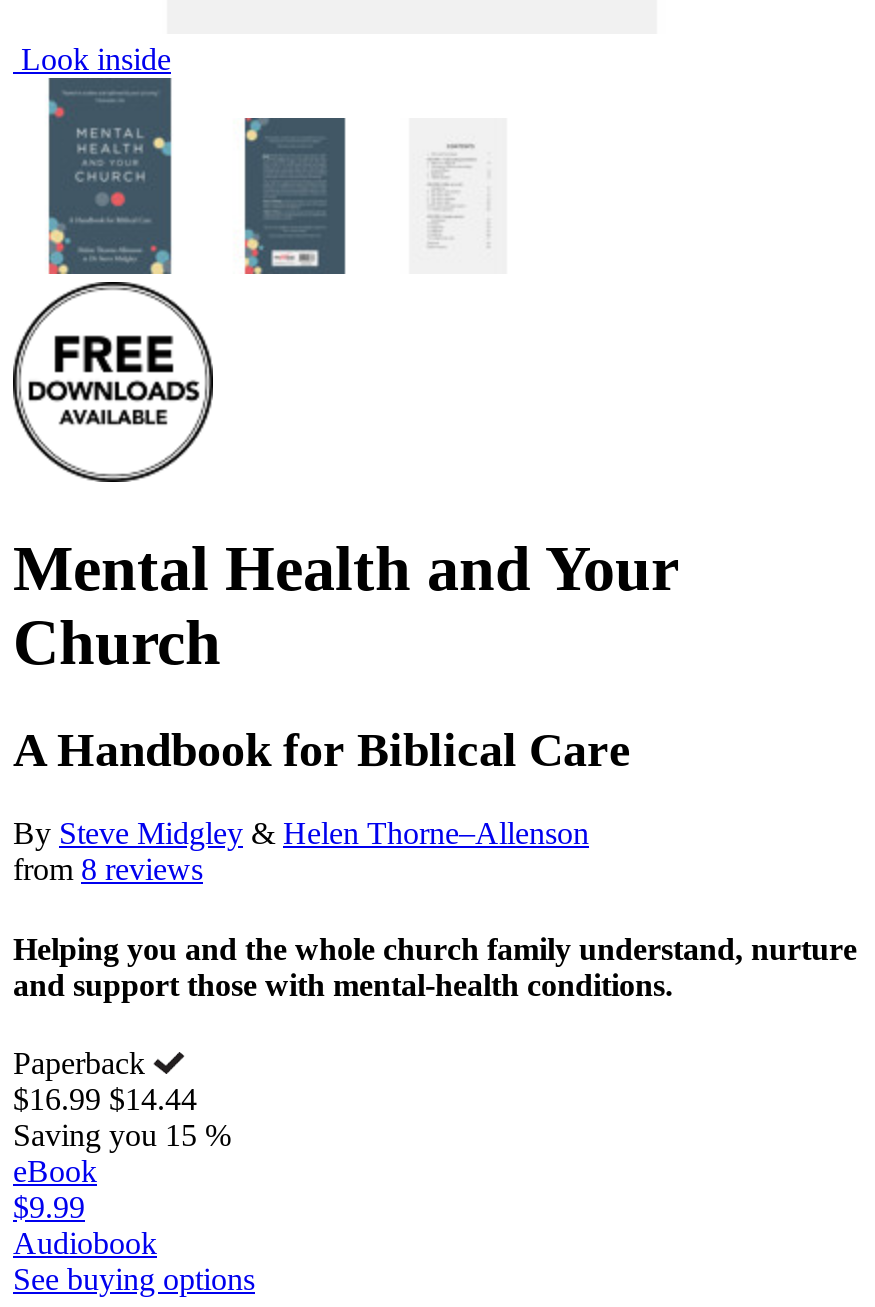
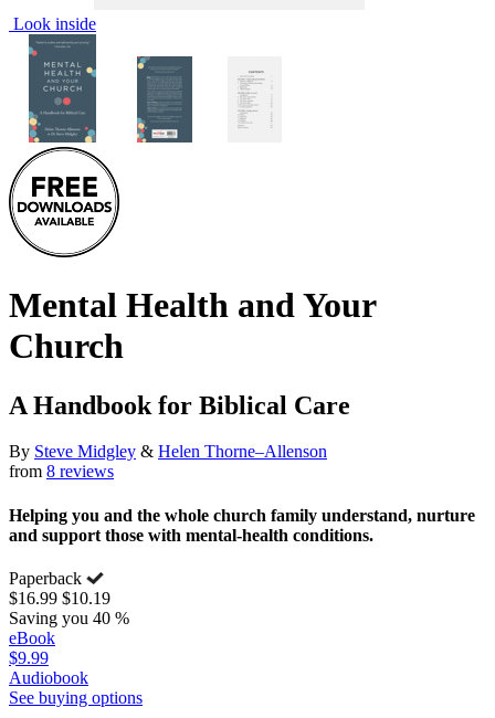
[13,1082,197,1116] $16.99 $14.44 -> [9,589,110,608] $16.99 $10.19
[13,1118,231,1152] Saving you 15 % -> [9,609,129,627] Saving you 40 %

